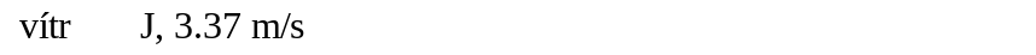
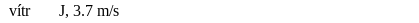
[19,4,304,45] vítr J, 3.37 m/s -> [9,2,119,19] vítr J, 3.7 m/s

